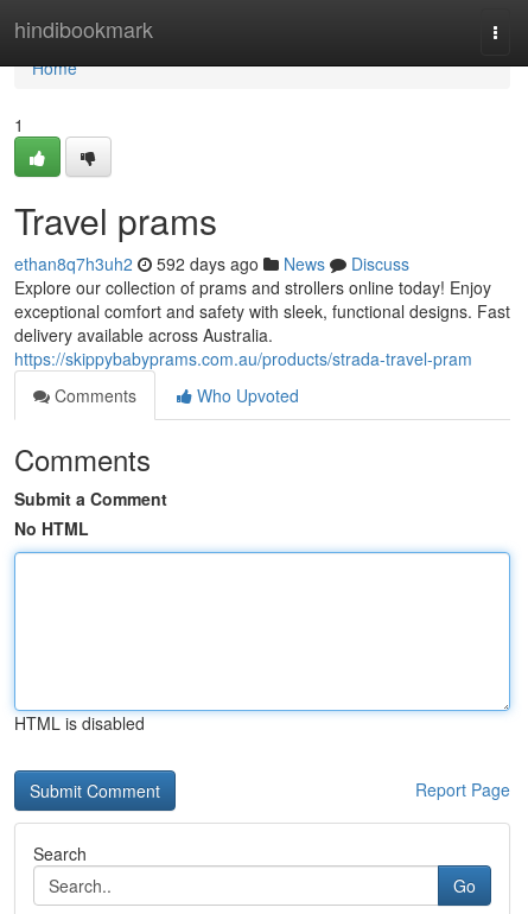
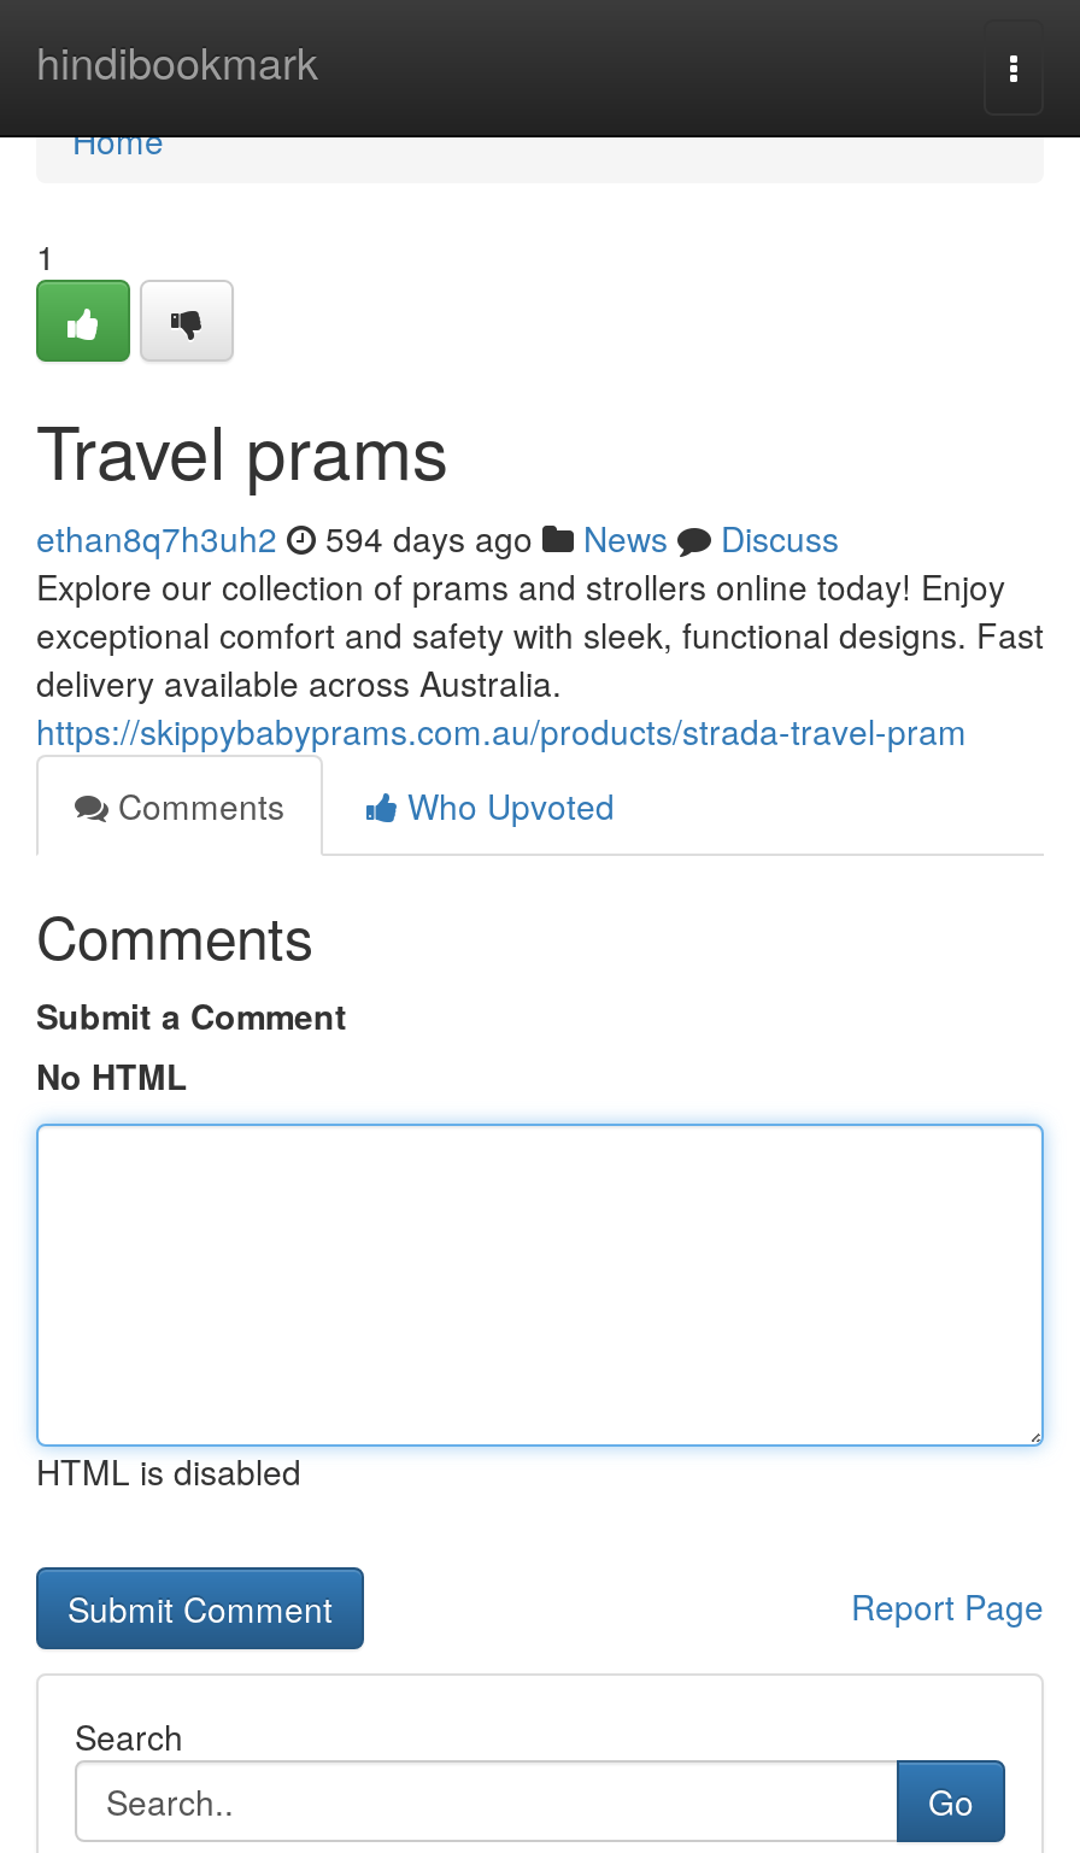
[14,252,409,275] ethan8q7h3uh2 592 days ago News Discuss -> [36,514,839,562] ethan8q7h3uh2 594 days ago News Discuss

